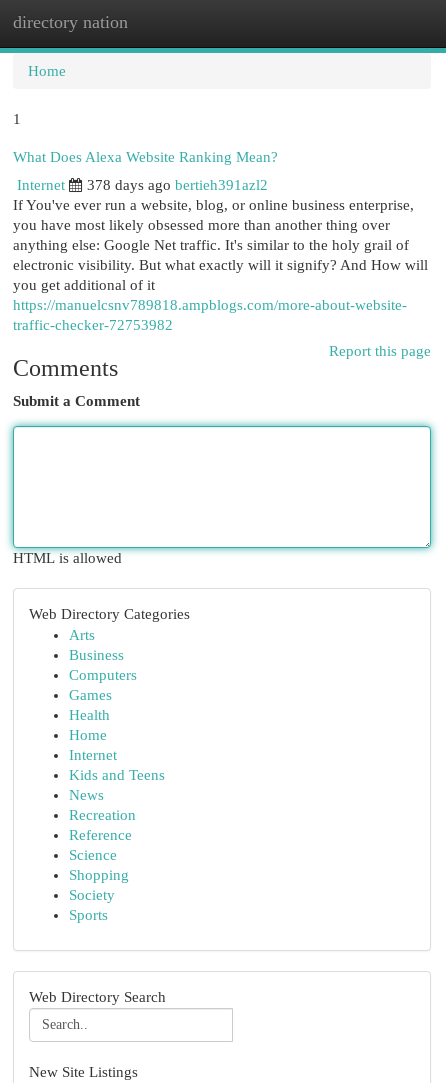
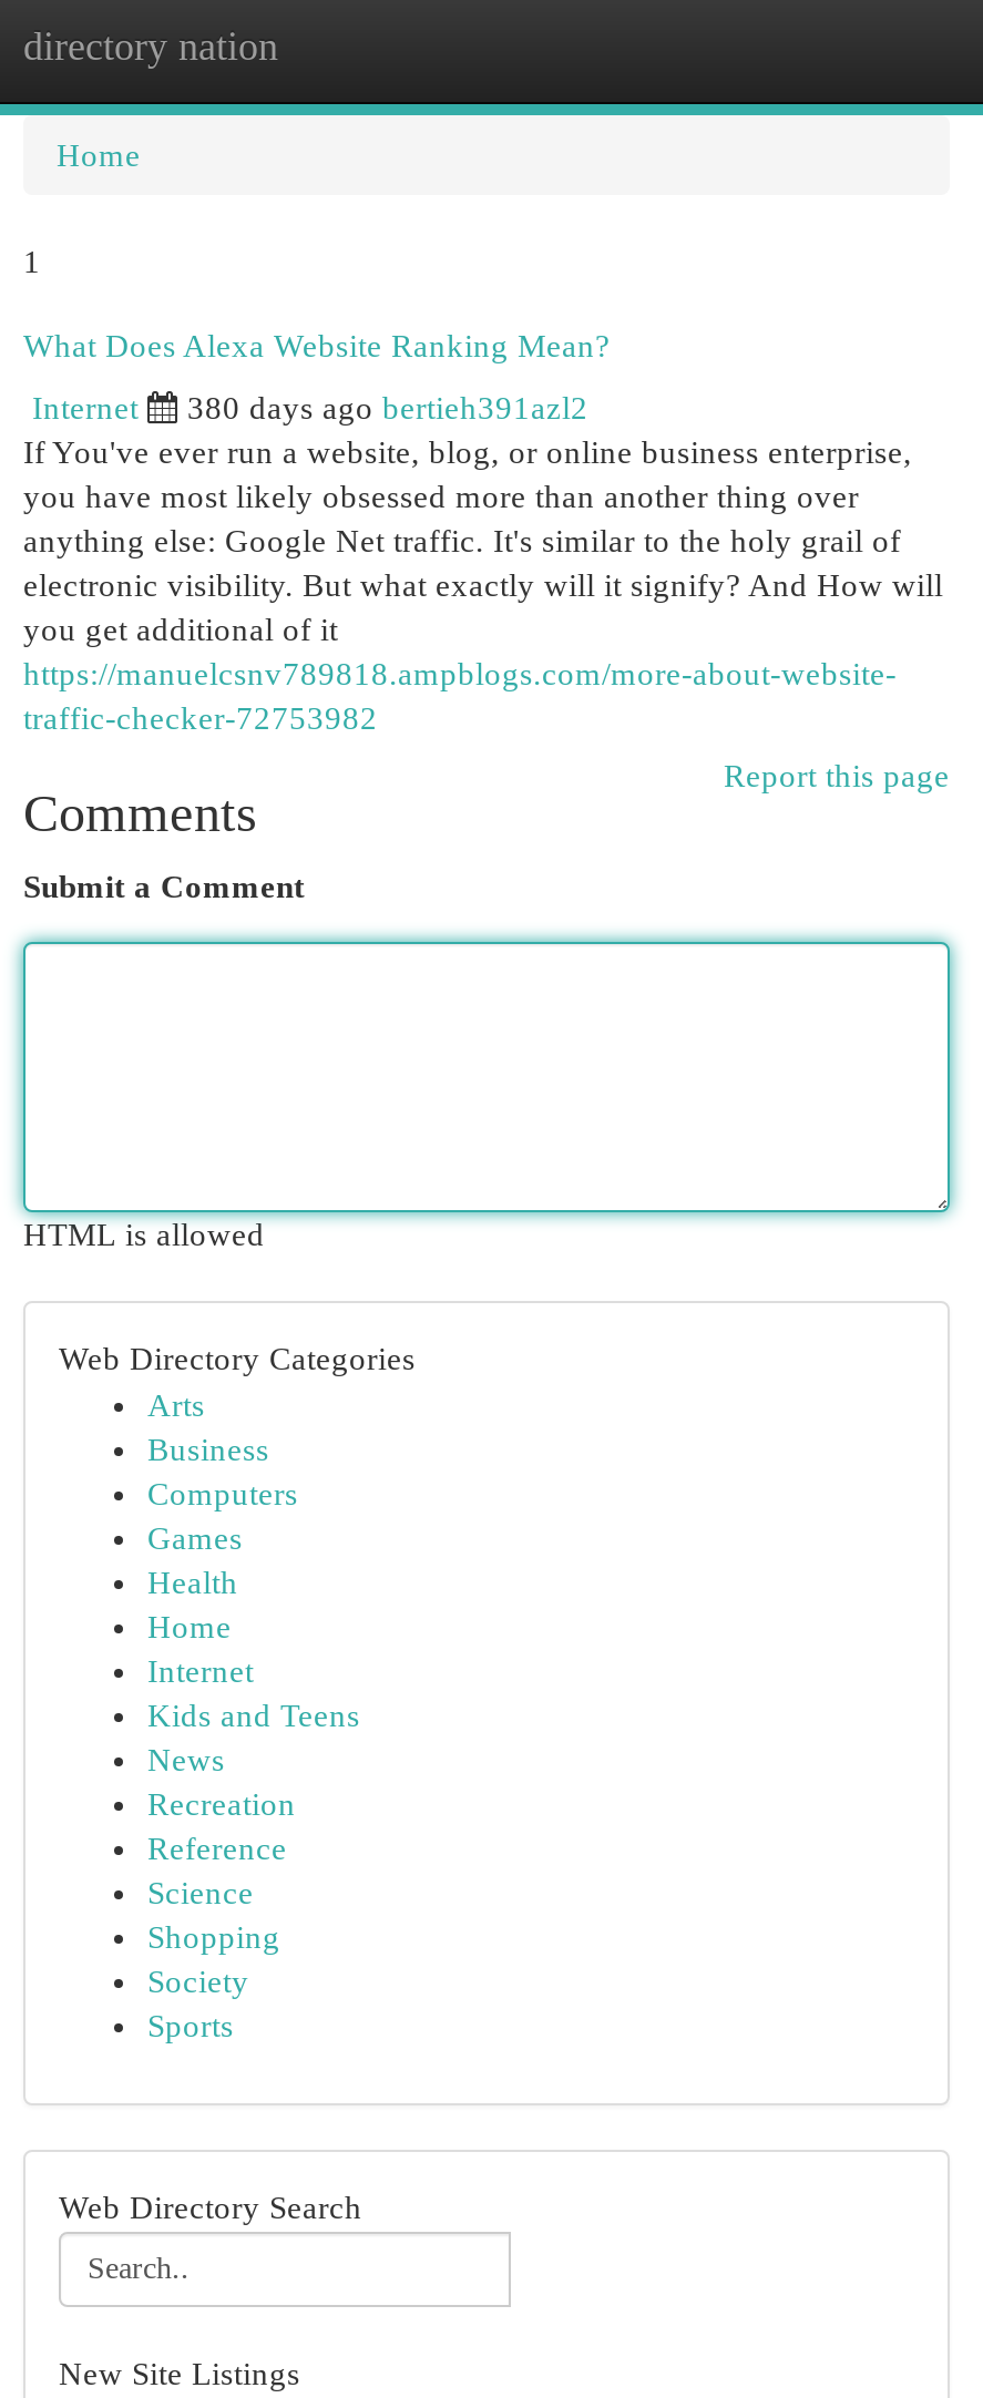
[87,177,268,193] 378 days ago bertieh391azl2 -> [187,390,588,426] 380 days ago bertieh391azl2

